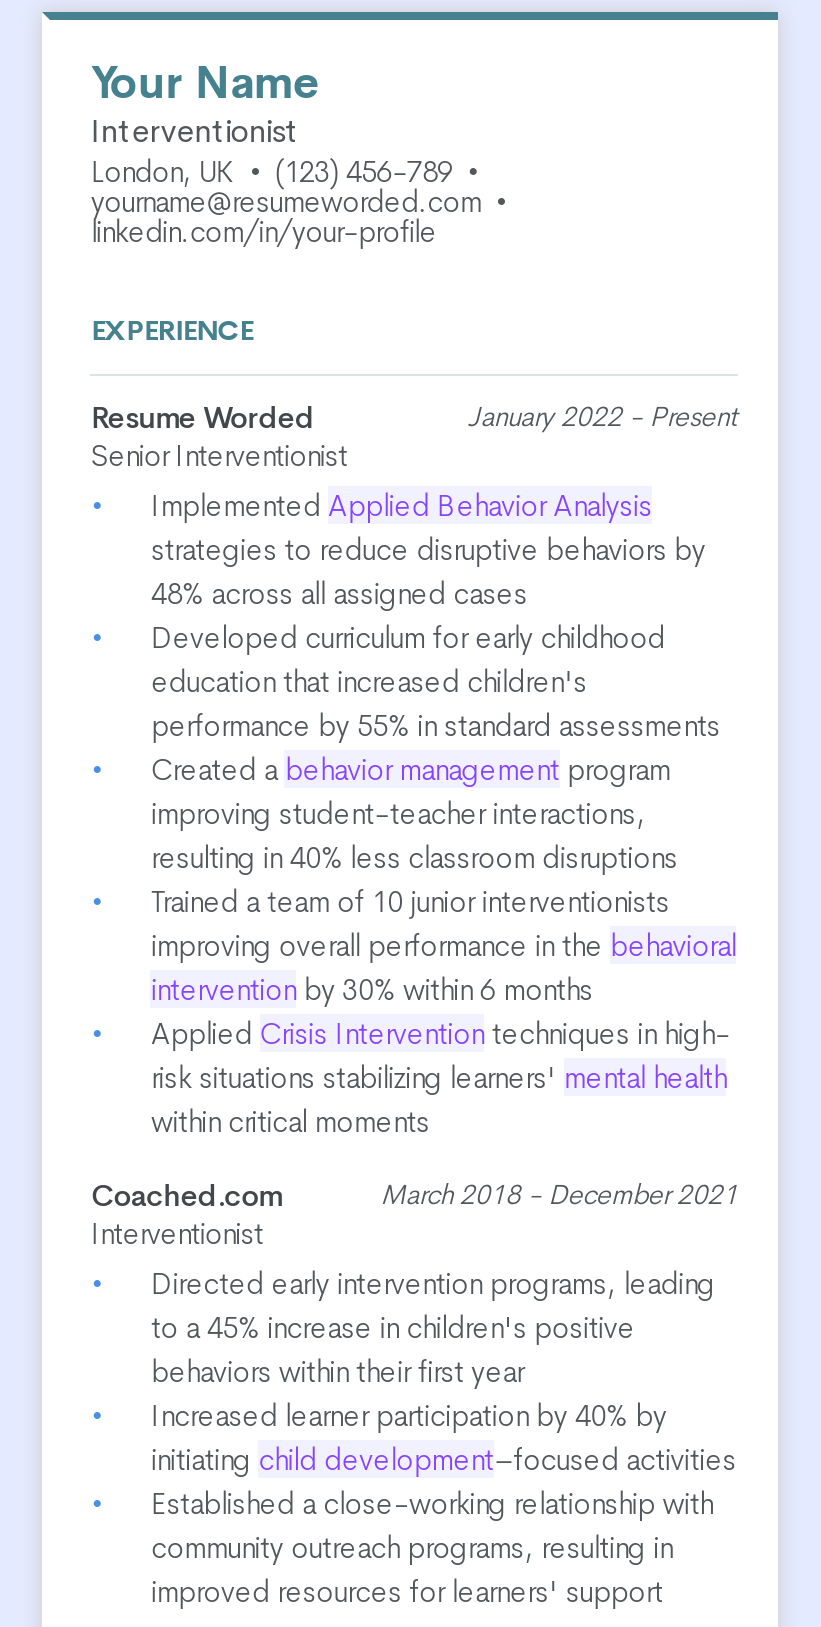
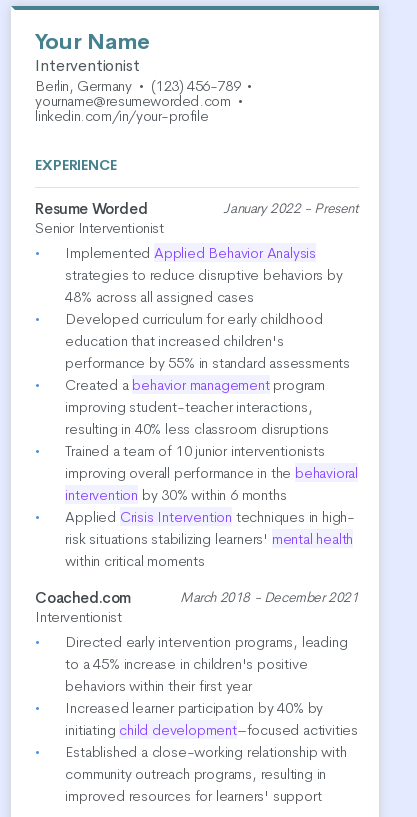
[91,151,485,189] London, UK • (123) 456-789 • -> [35,76,256,95] Berlin, Germany • (123) 456-789 •

